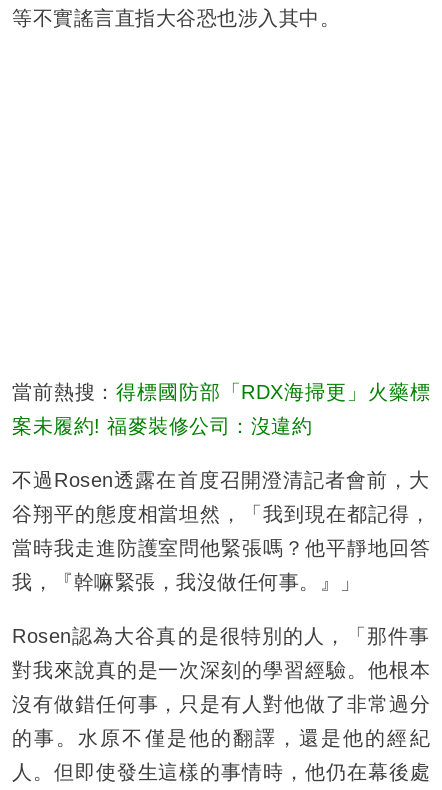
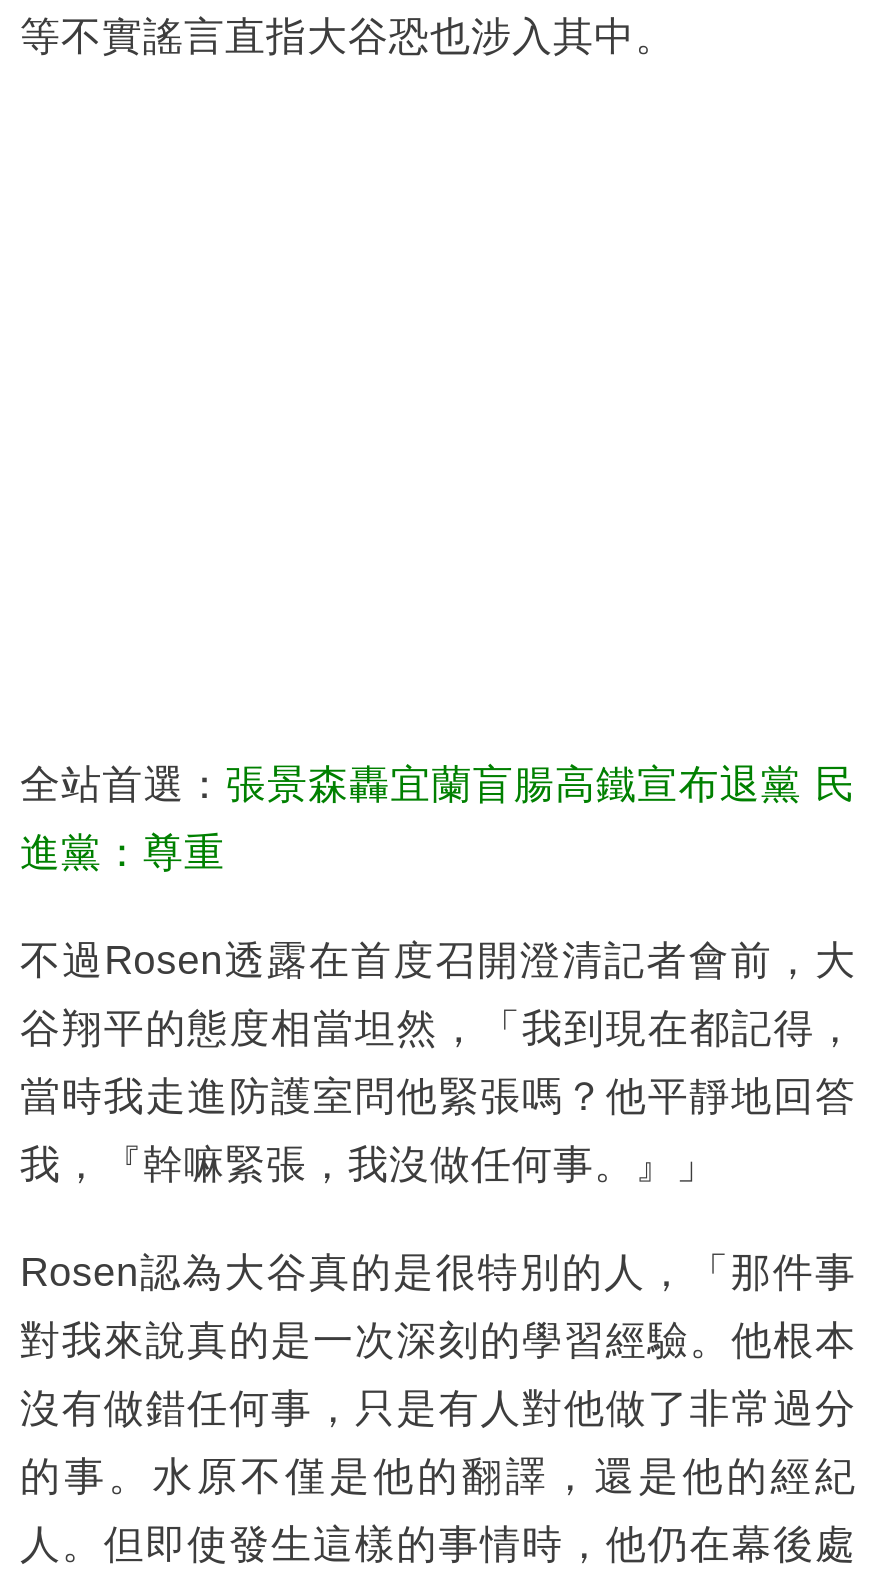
[12,381,430,403] 當前熱搜：得標國防部「RDX海掃更」火藥標 -> [20,761,856,805] 全站首選：張景森轟宜蘭盲腸高鐵宣布退黨 民
[12,415,312,437] 案未履約! 福麥裝修公司：沒違約 -> [20,829,225,873] 進黨：尊重

